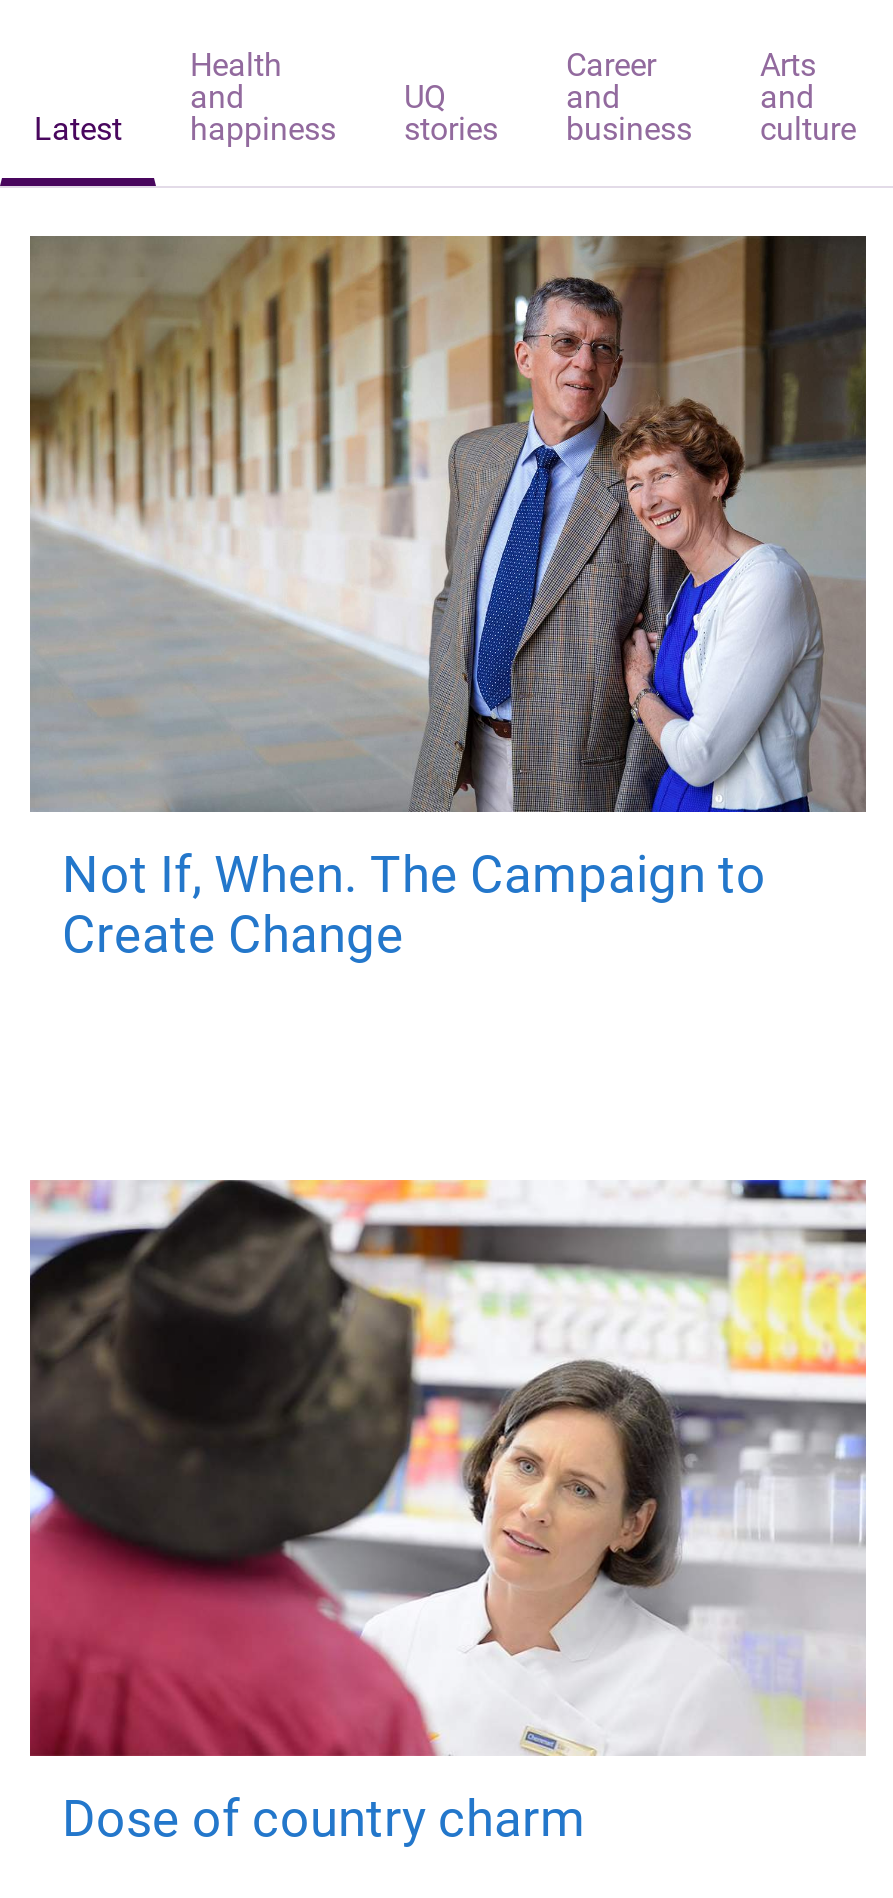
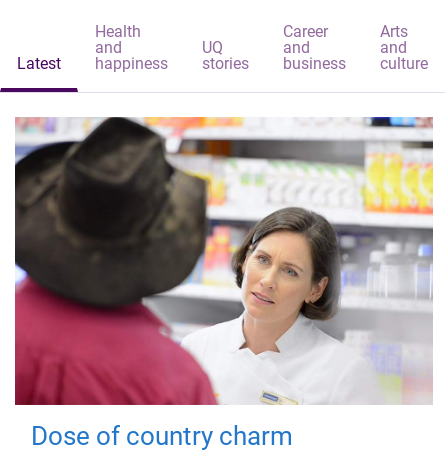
[28,234,868,964] [image] | Not If, When. The Campaign to | Create Change -> none

